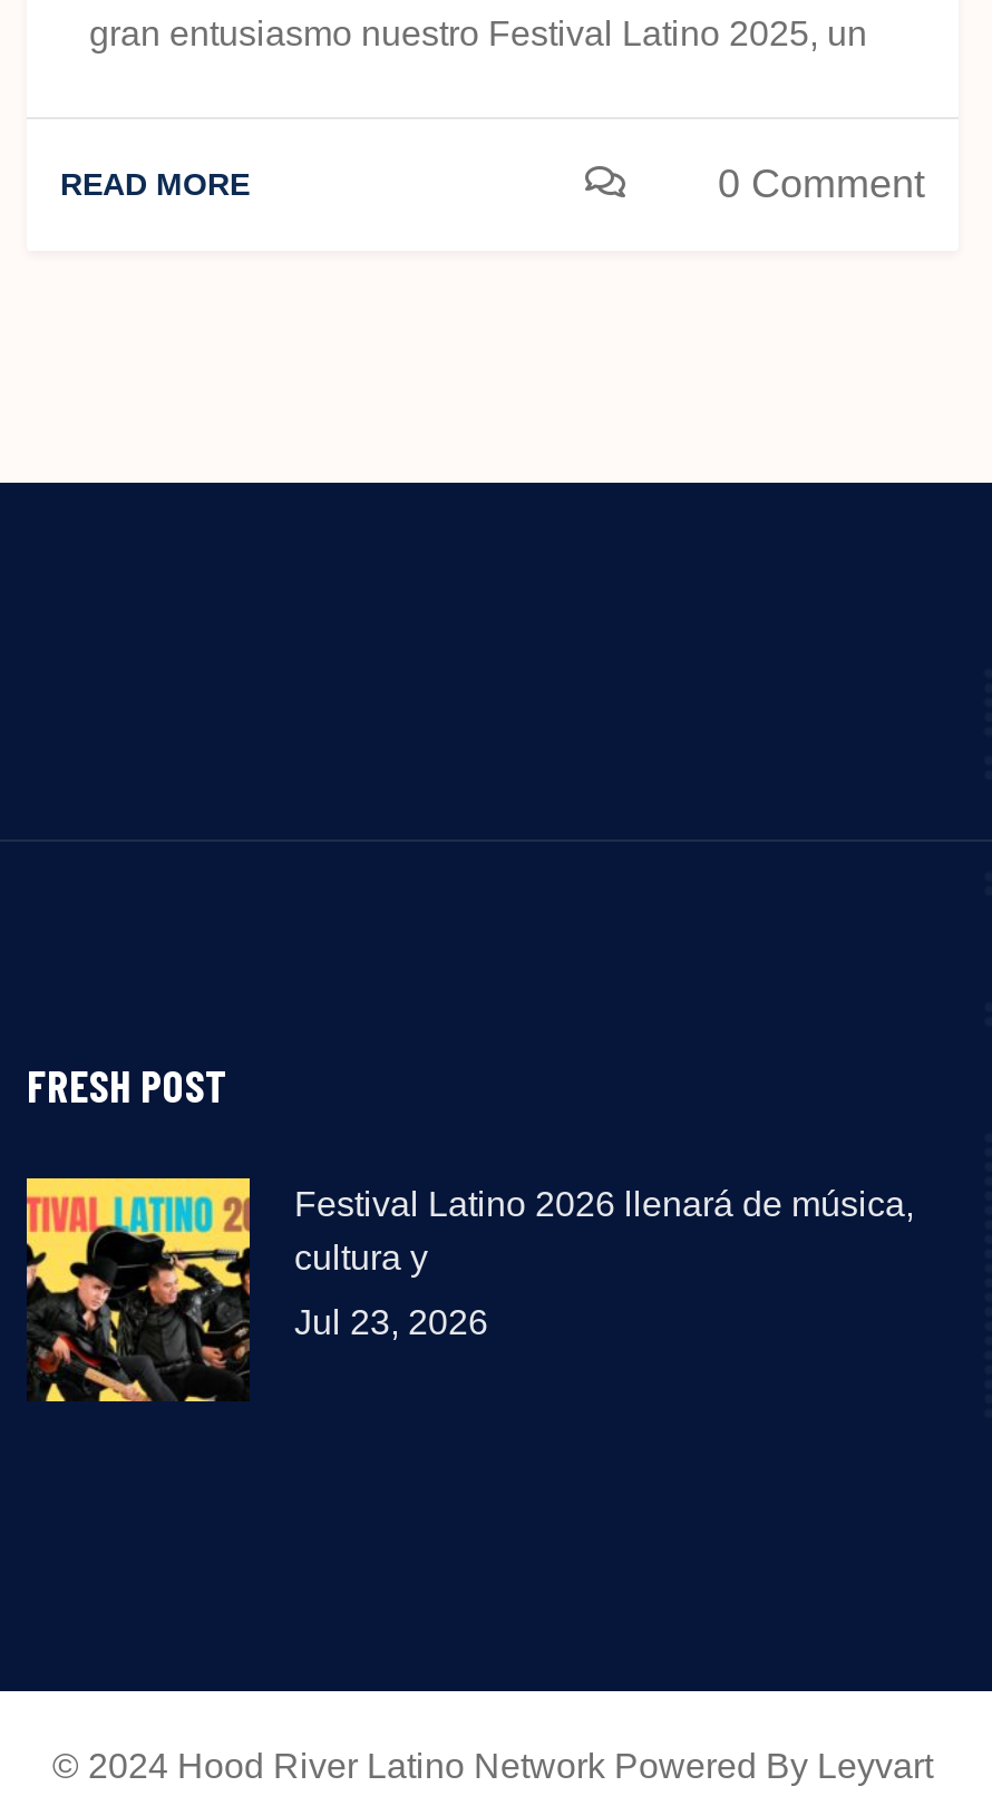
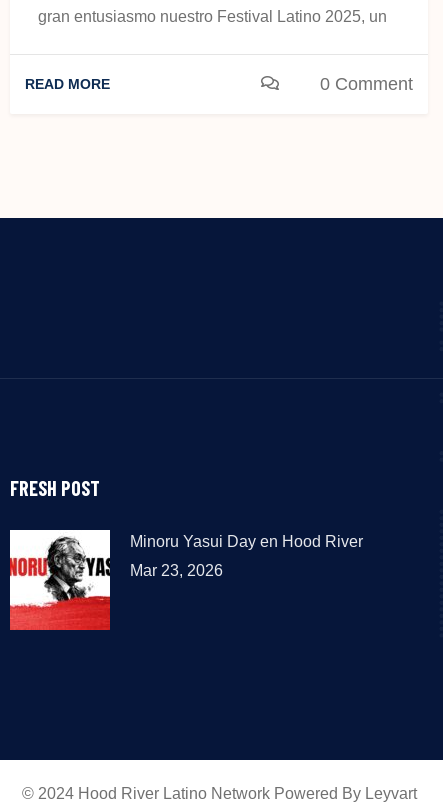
[25,1176,914,1404] [image] | Festival Latino 2026 llenará de música, | cultura y -> [9,529,363,631] [image] | Minoru Yasui Day en Hood River
[294,1303,488,1341] Jul 23, 2026 -> [130,562,223,579] Mar 23, 2026

